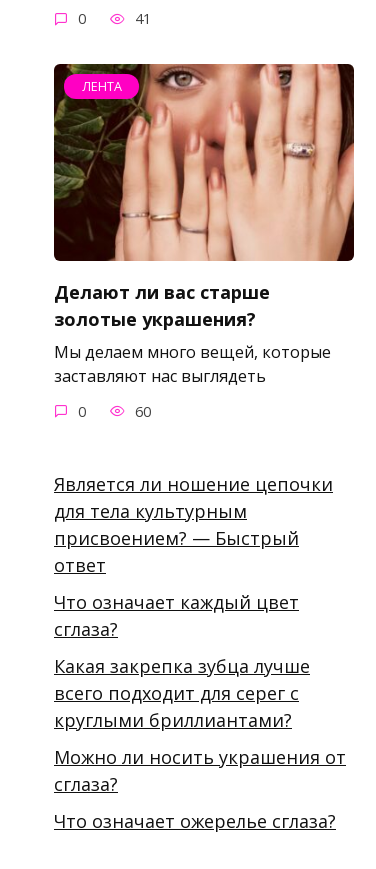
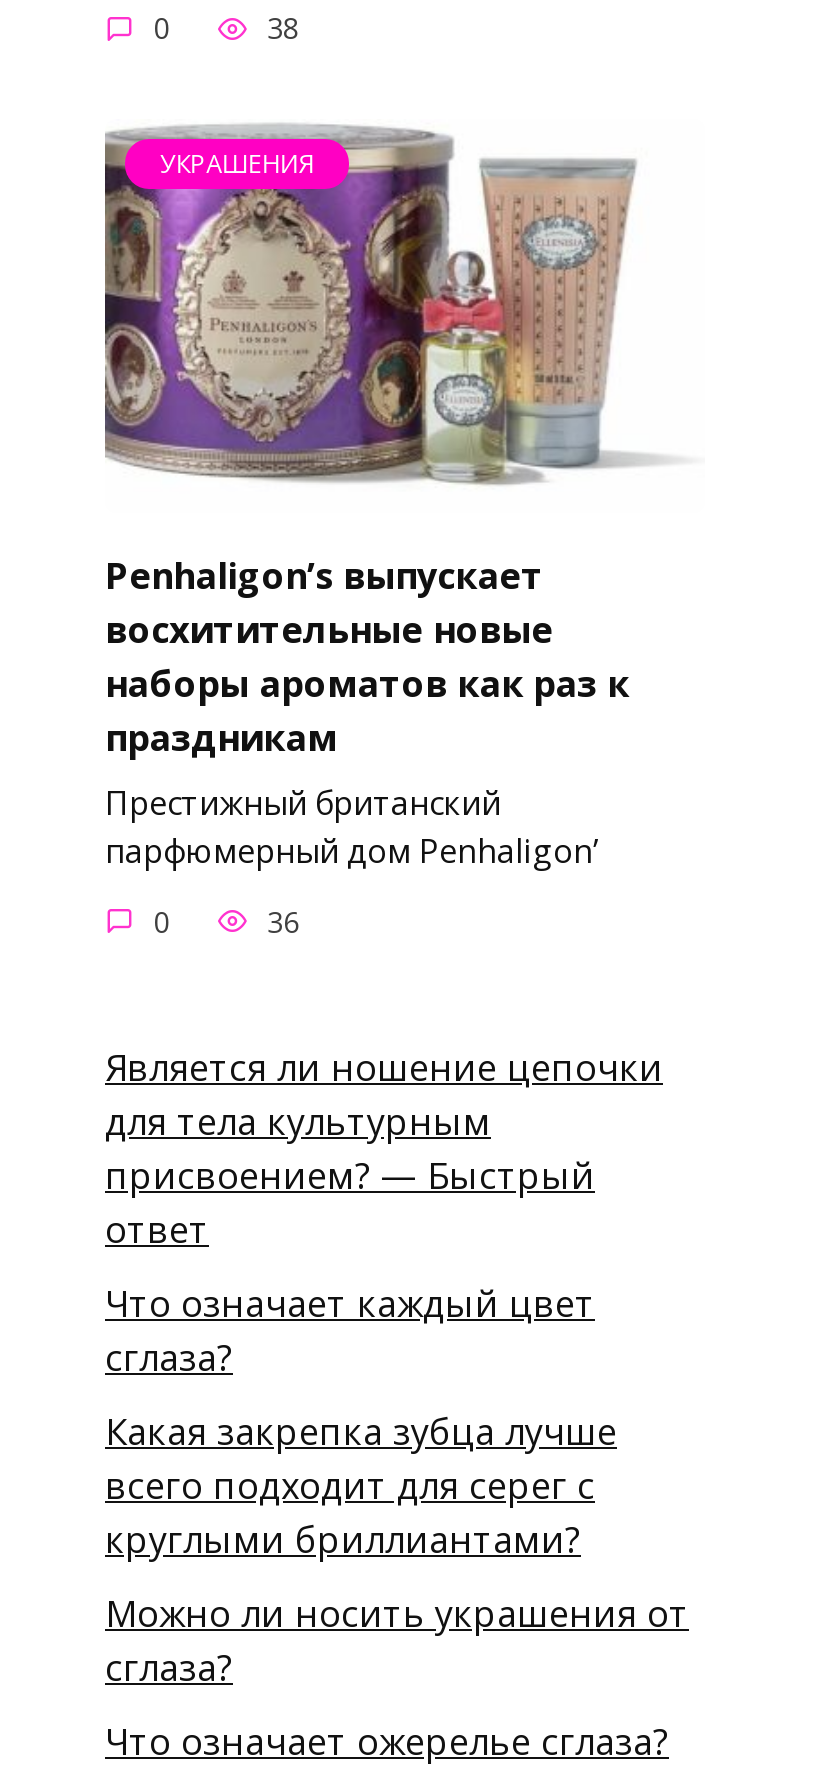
[135,9,151,28] 41 -> [267,10,299,48] 38
[53,63,355,262] [image] | ЛЕНТА -> [103,123,705,513] [image] | УКРАШЕНИЯ
[54,280,331,387] Делают ли вас старше | золотые украшения? | Мы делаем много вещей, которые | заставляют нас выглядеть -> [105,551,629,873] Penhaligon’s выпускает | восхитительные новые | наборы ароматов как раз к | праздникам | Престижный британский | парфюмерный дом Penhaligon’
[135,402,151,421] 60 -> [267,903,299,941] 36

